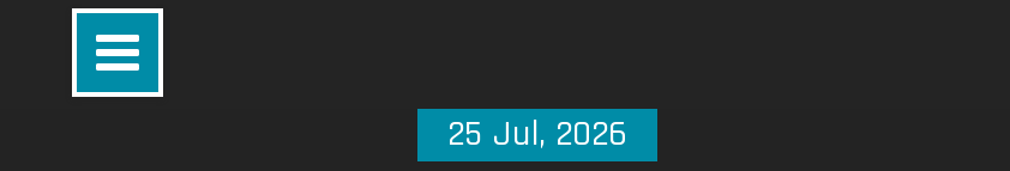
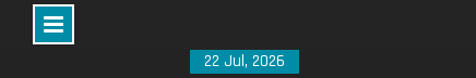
[447,111,627,157] 25 Jul, 2026 -> [204,51,285,71] 22 Jul, 2026

